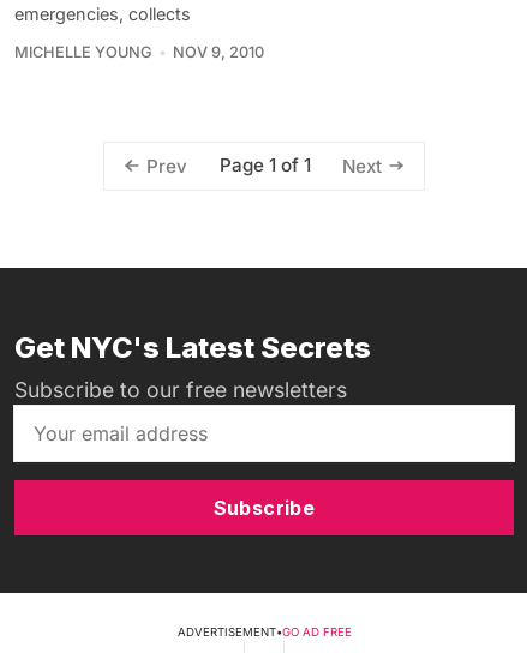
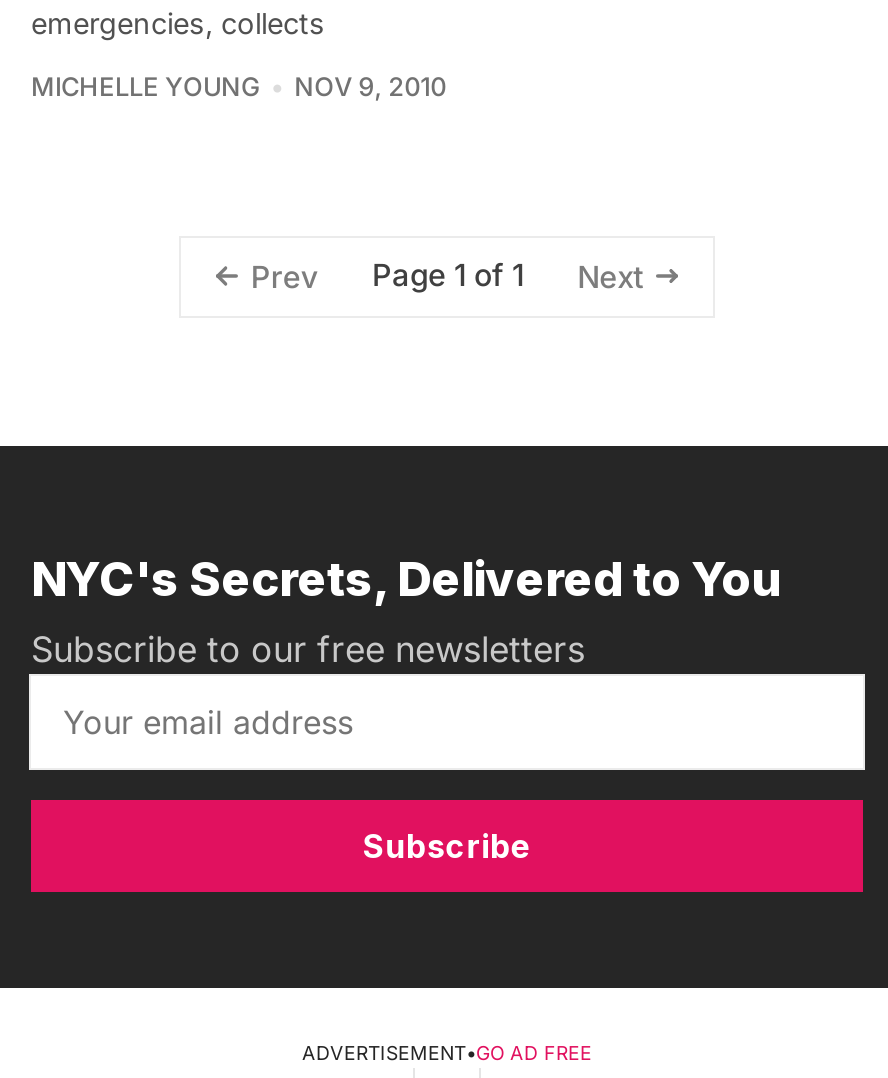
[14,330,371,365] Get NYC's Latest Secrets -> [31,550,779,608] NYC's Secrets, Delivered to You

